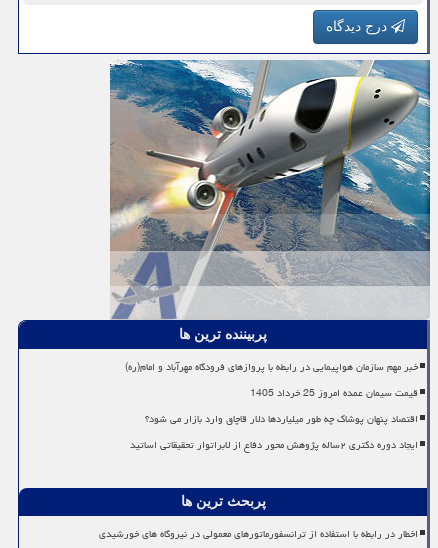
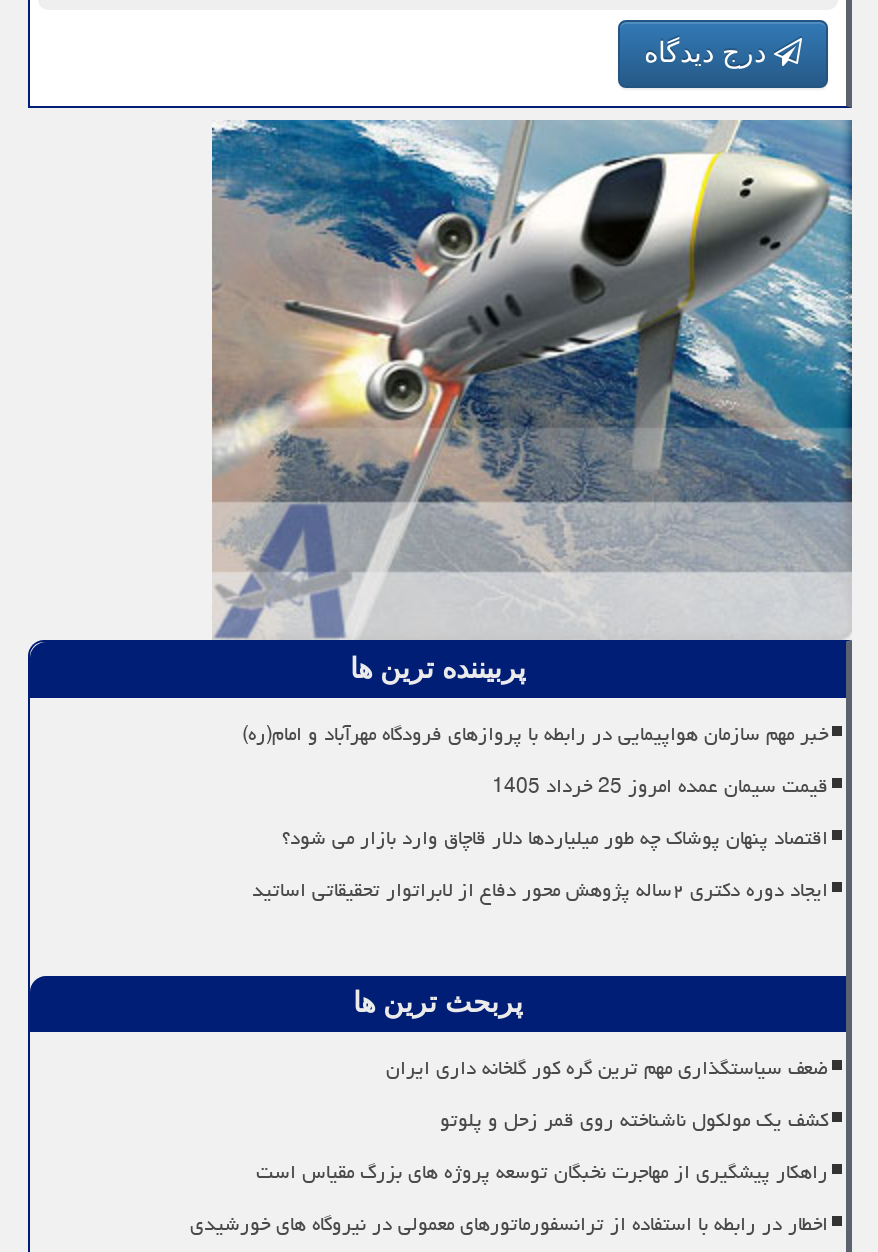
none -> [256,1048,828,1192] ضعف سیاستگذاری مهم ترین گره کور گلخانه داری ایران | کشف یک مولکول ناشناخته روی قمر زحل و پلوتو | راهکار پیشگیری از مهاجرت نخبگان توسعه پروژه های بزرگ مقیاس است

